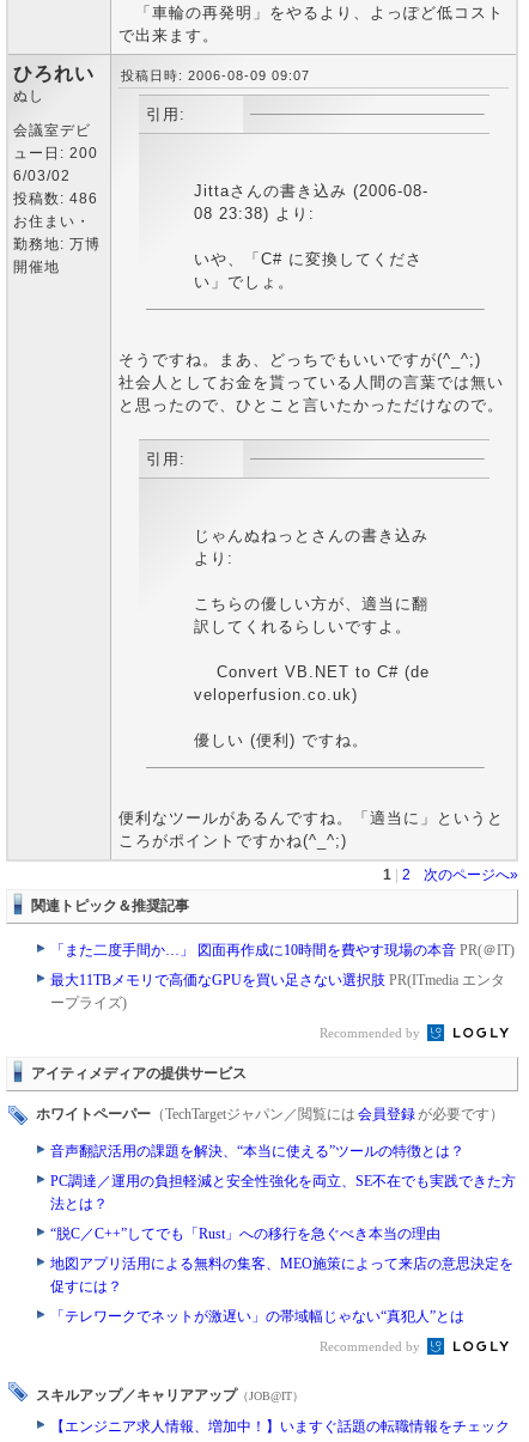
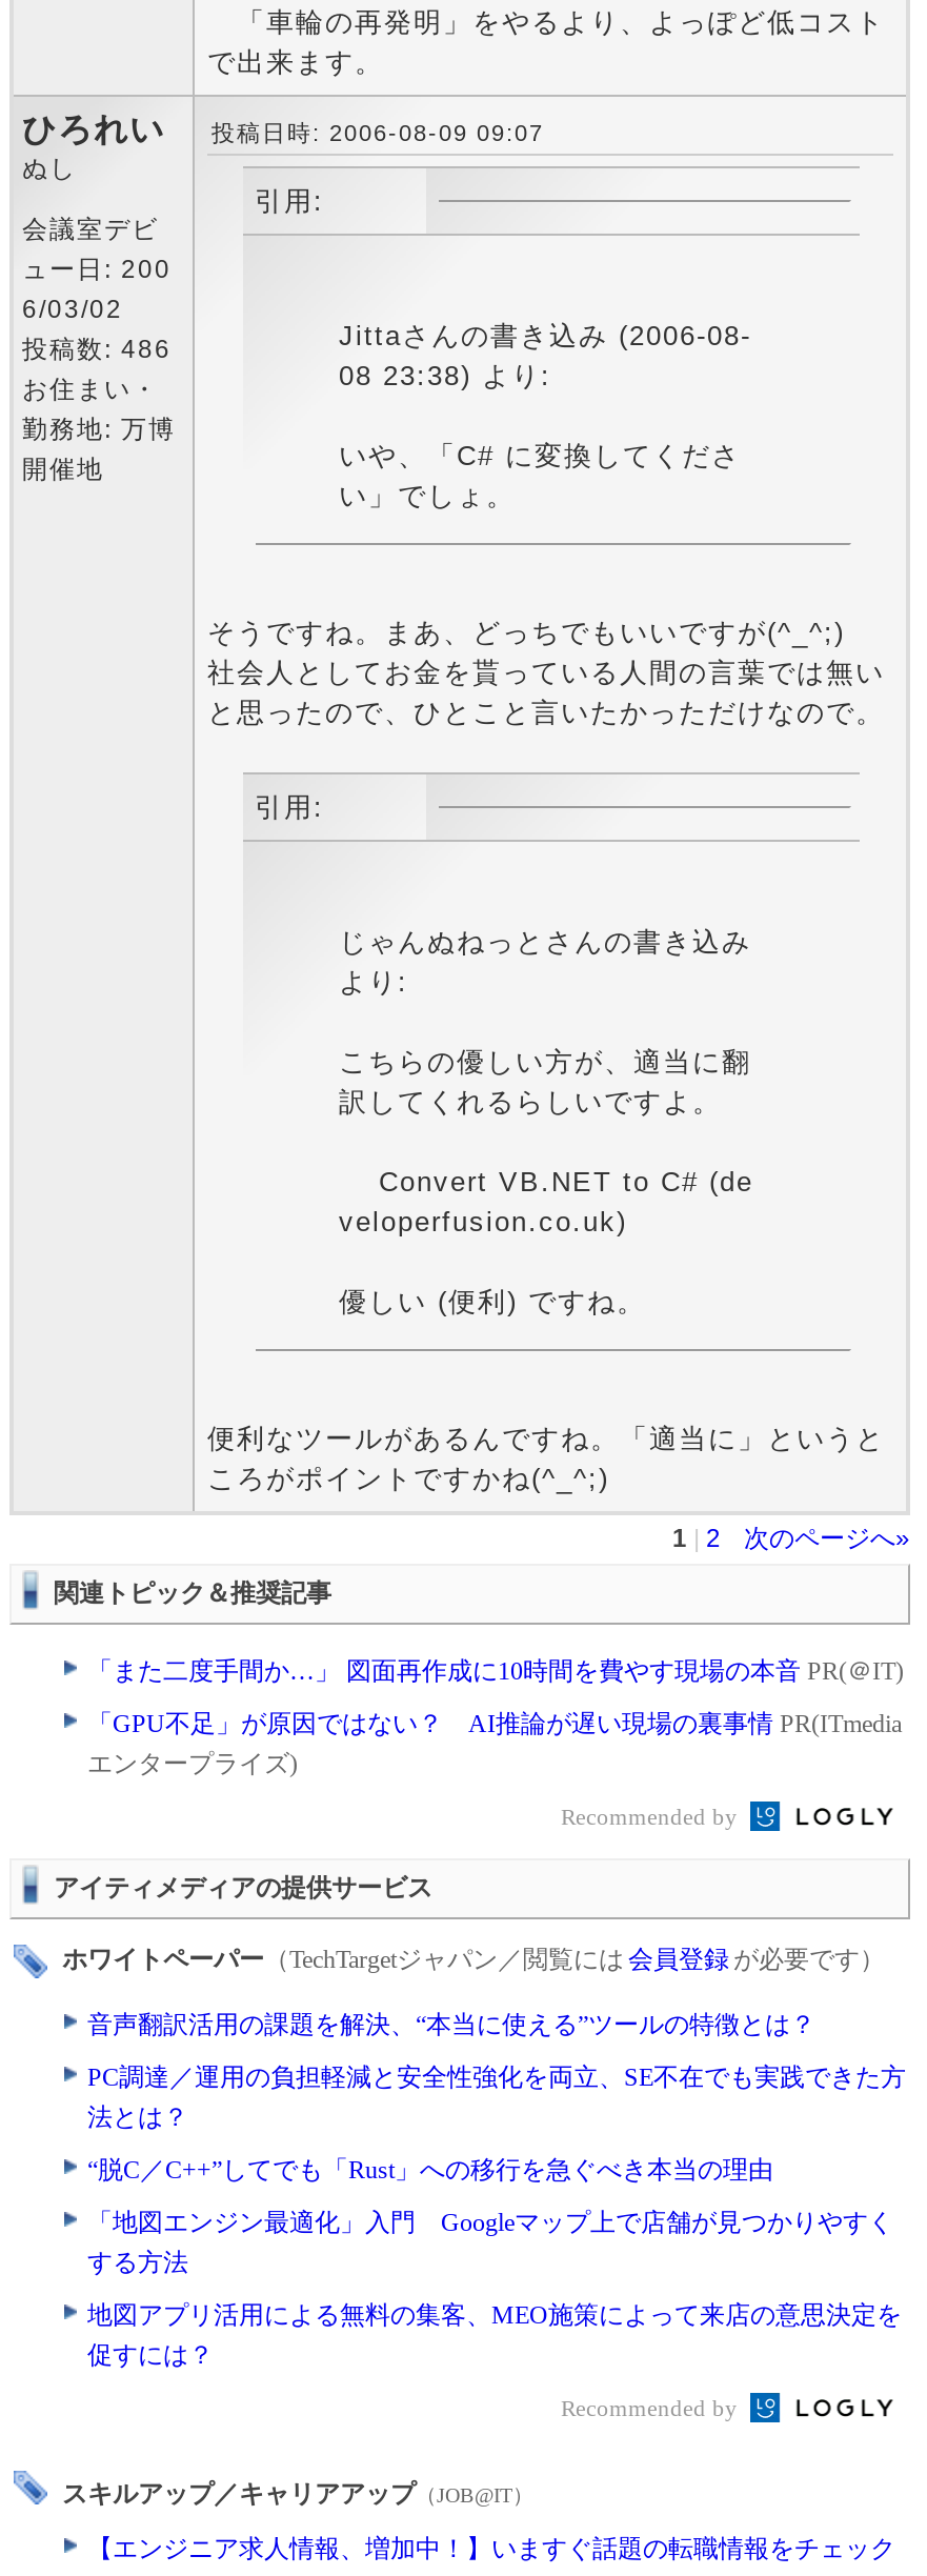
[50,972,505,1011] 最大11TBメモリで高価なGPUを買い足さない選択肢PR(ITmedia エンタ | ープライズ) -> [87,1709,902,1778] 「GPU不足」が原因ではない？ AI推論が遅い現場の裏事情PR(ITmedia | エンタープライズ)
none -> [87,2208,893,2277] 「地図エンジン最適化」入門 Googleマップ上で店舗が見つかりやすく | する方法
moved [50,1255,513,1295] -> [87,2300,902,2370]: 地図アプリ活用による無料の集客、MEO施策によって来店の意思決定を | 促すには？
[50,1308,464,1325] 「テレワークでネットが激遅い」の帯域幅じゃない“真犯人”とは -> none

